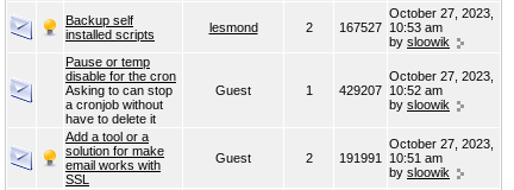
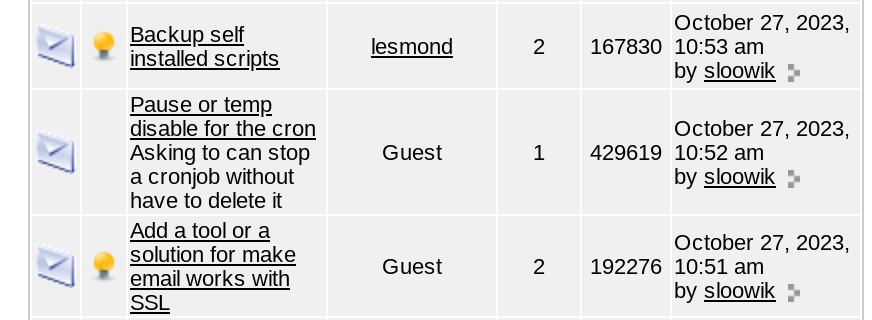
[305,20,443,34] 2 167527 10:53 am -> [533,34,764,58] 2 167830 10:53 am
[305,83,443,97] 1 429207 10:52 am -> [533,140,764,164] 1 429619 10:52 am
[305,151,443,165] 2 191991 10:51 am -> [533,254,764,278] 2 192276 10:51 am

